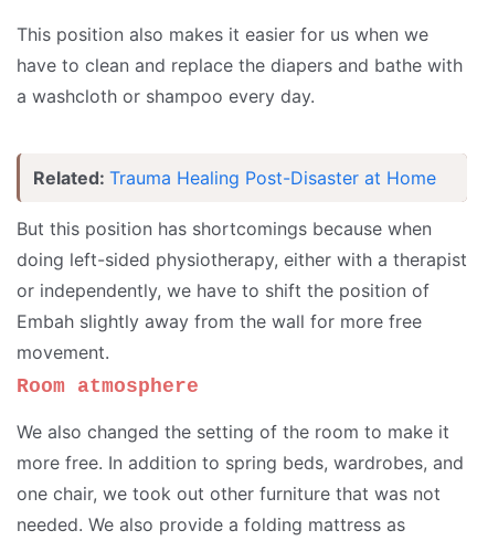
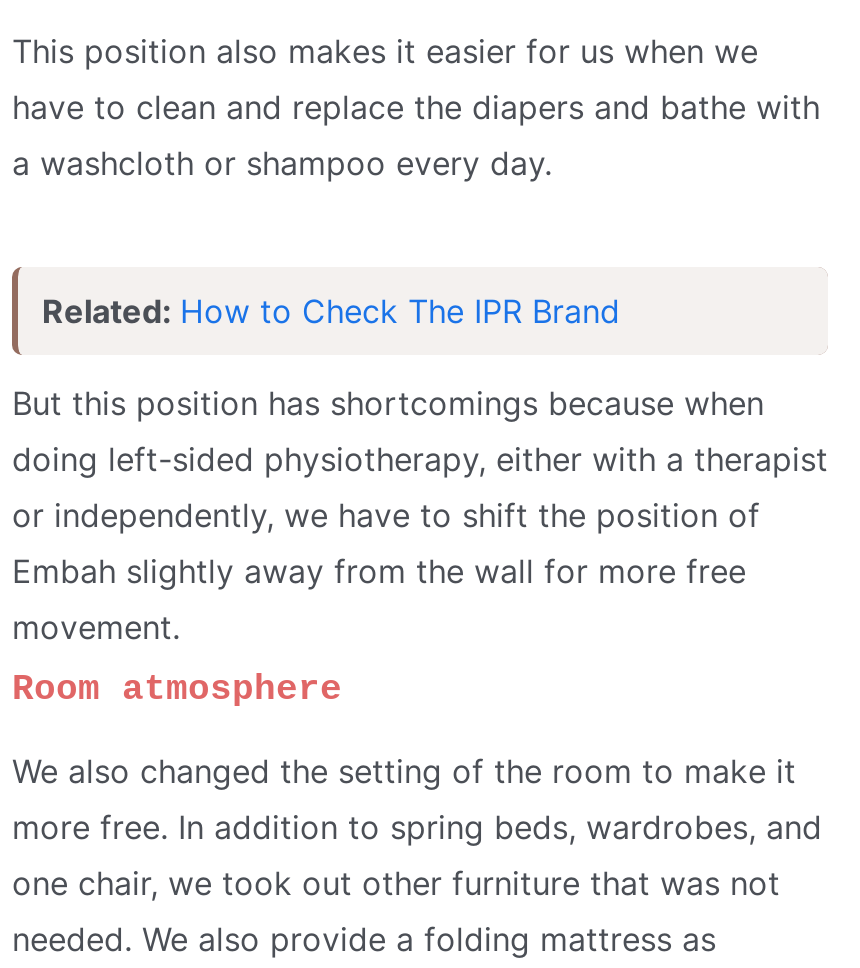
[33,167,436,189] Related: Trauma Healing Post-Disaster at Home -> [42,291,620,331] Related: How to Check The IPR Brand

